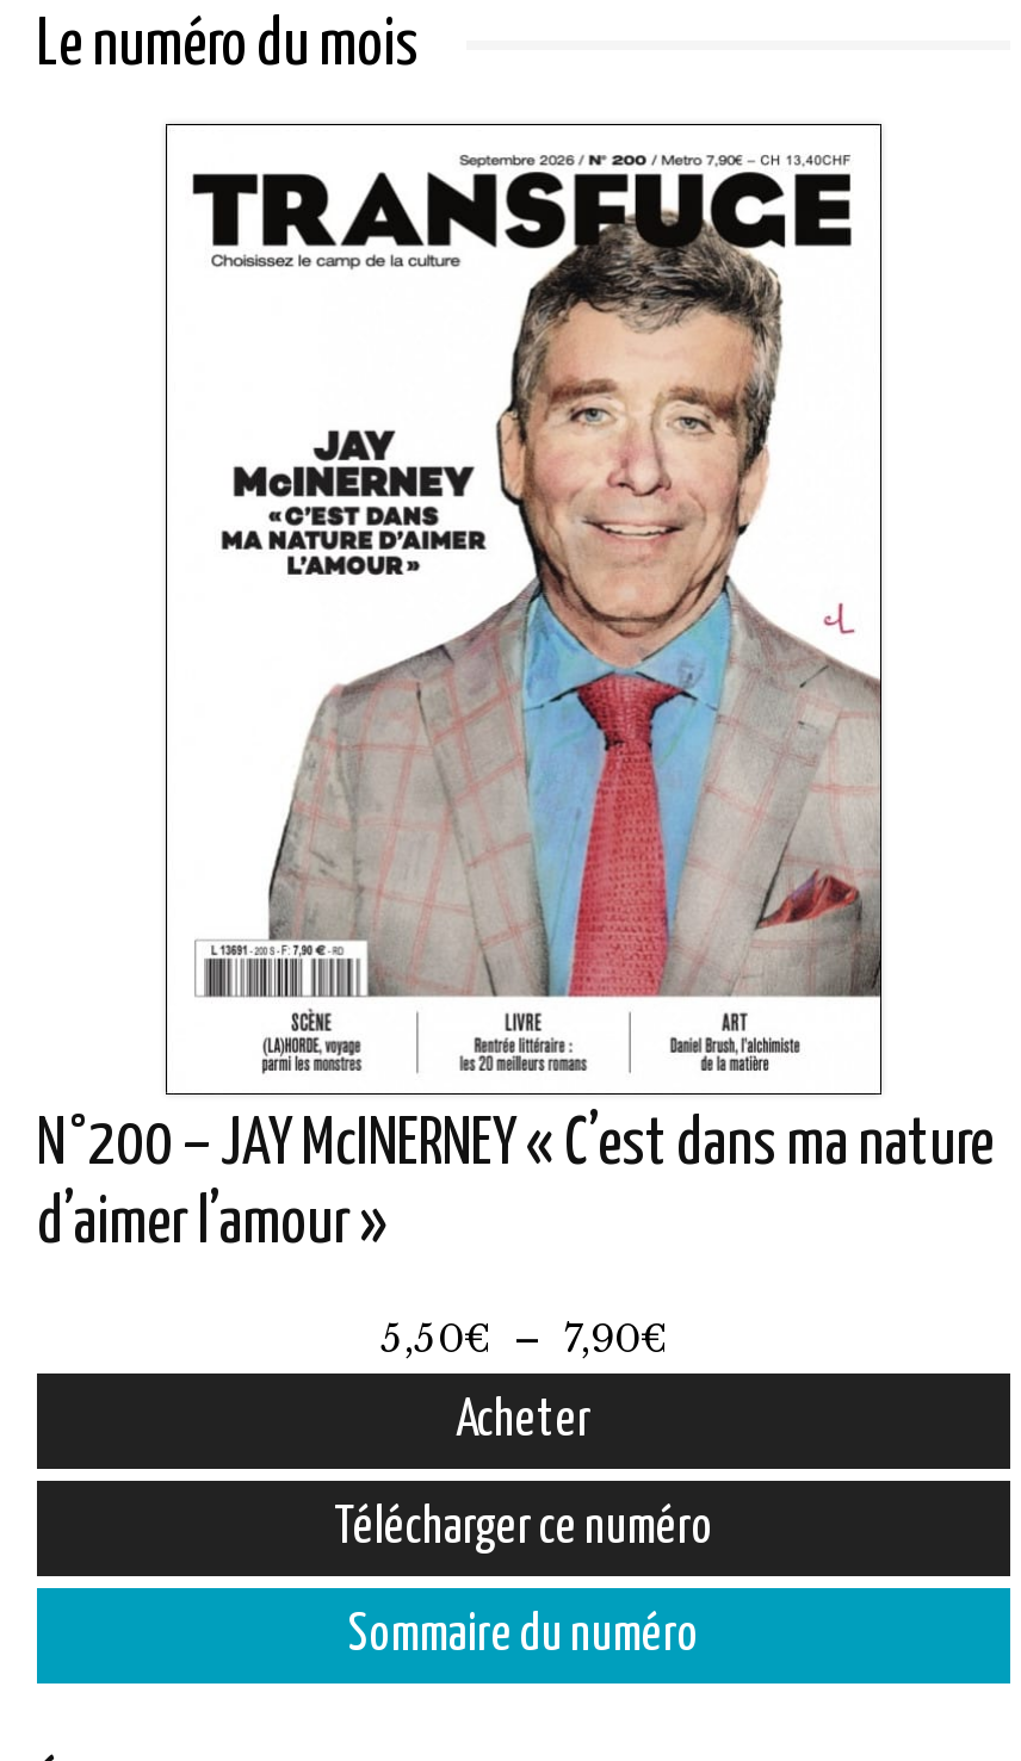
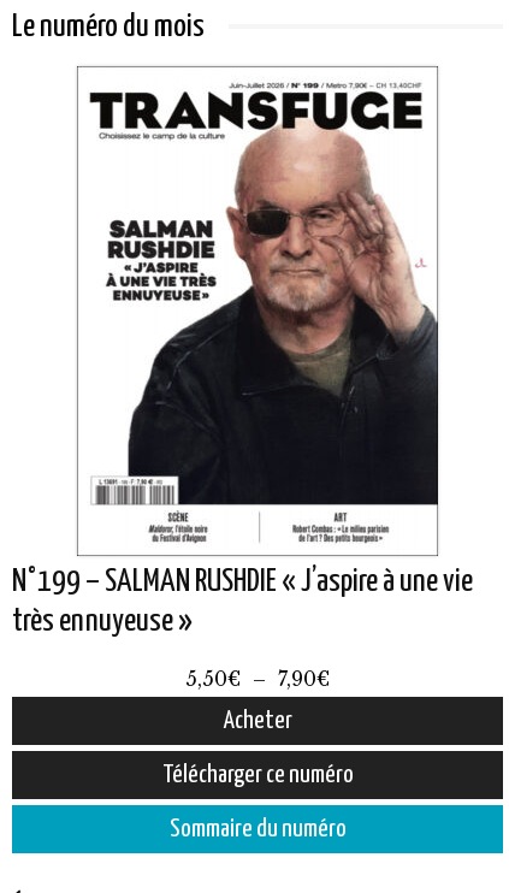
[37,155,994,1255] [image] | N°200 – JAY McINERNEY « C’est dans ma nature | d’aimer l’amour » -> [12,95,473,638] [image] | N°199 – SALMAN RUSHDIE « J’aspire à une vie | très ennuyeuse »

